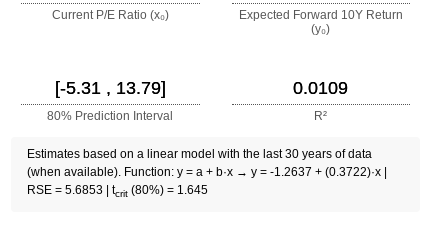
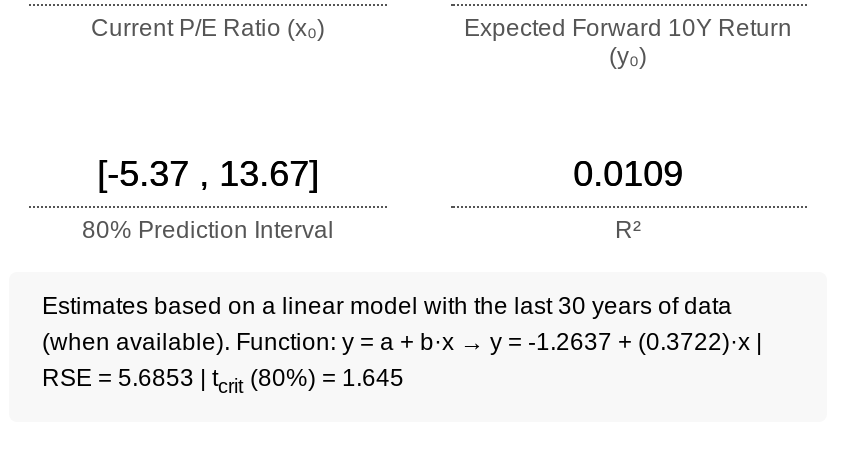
[55,78,166,98] [-5.31 , 13.79] -> [97,155,319,195] [-5.37 , 13.67]

